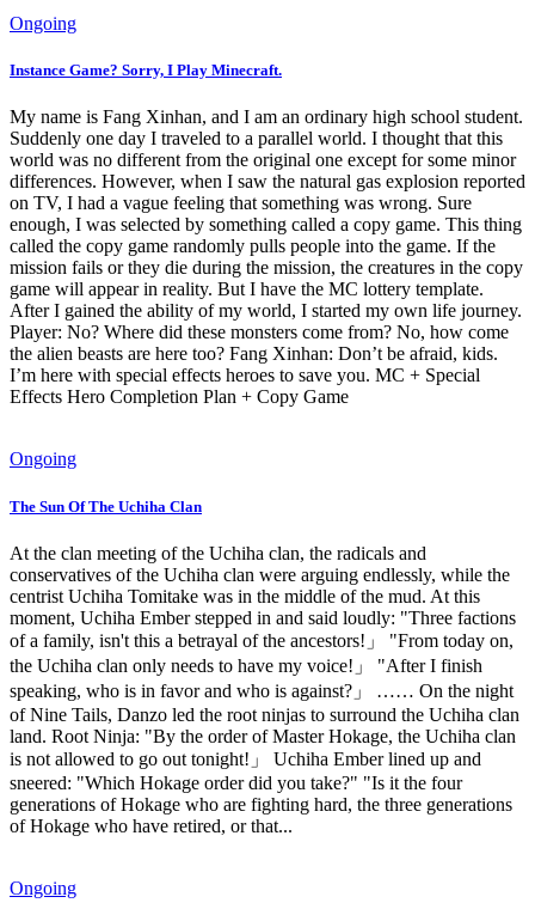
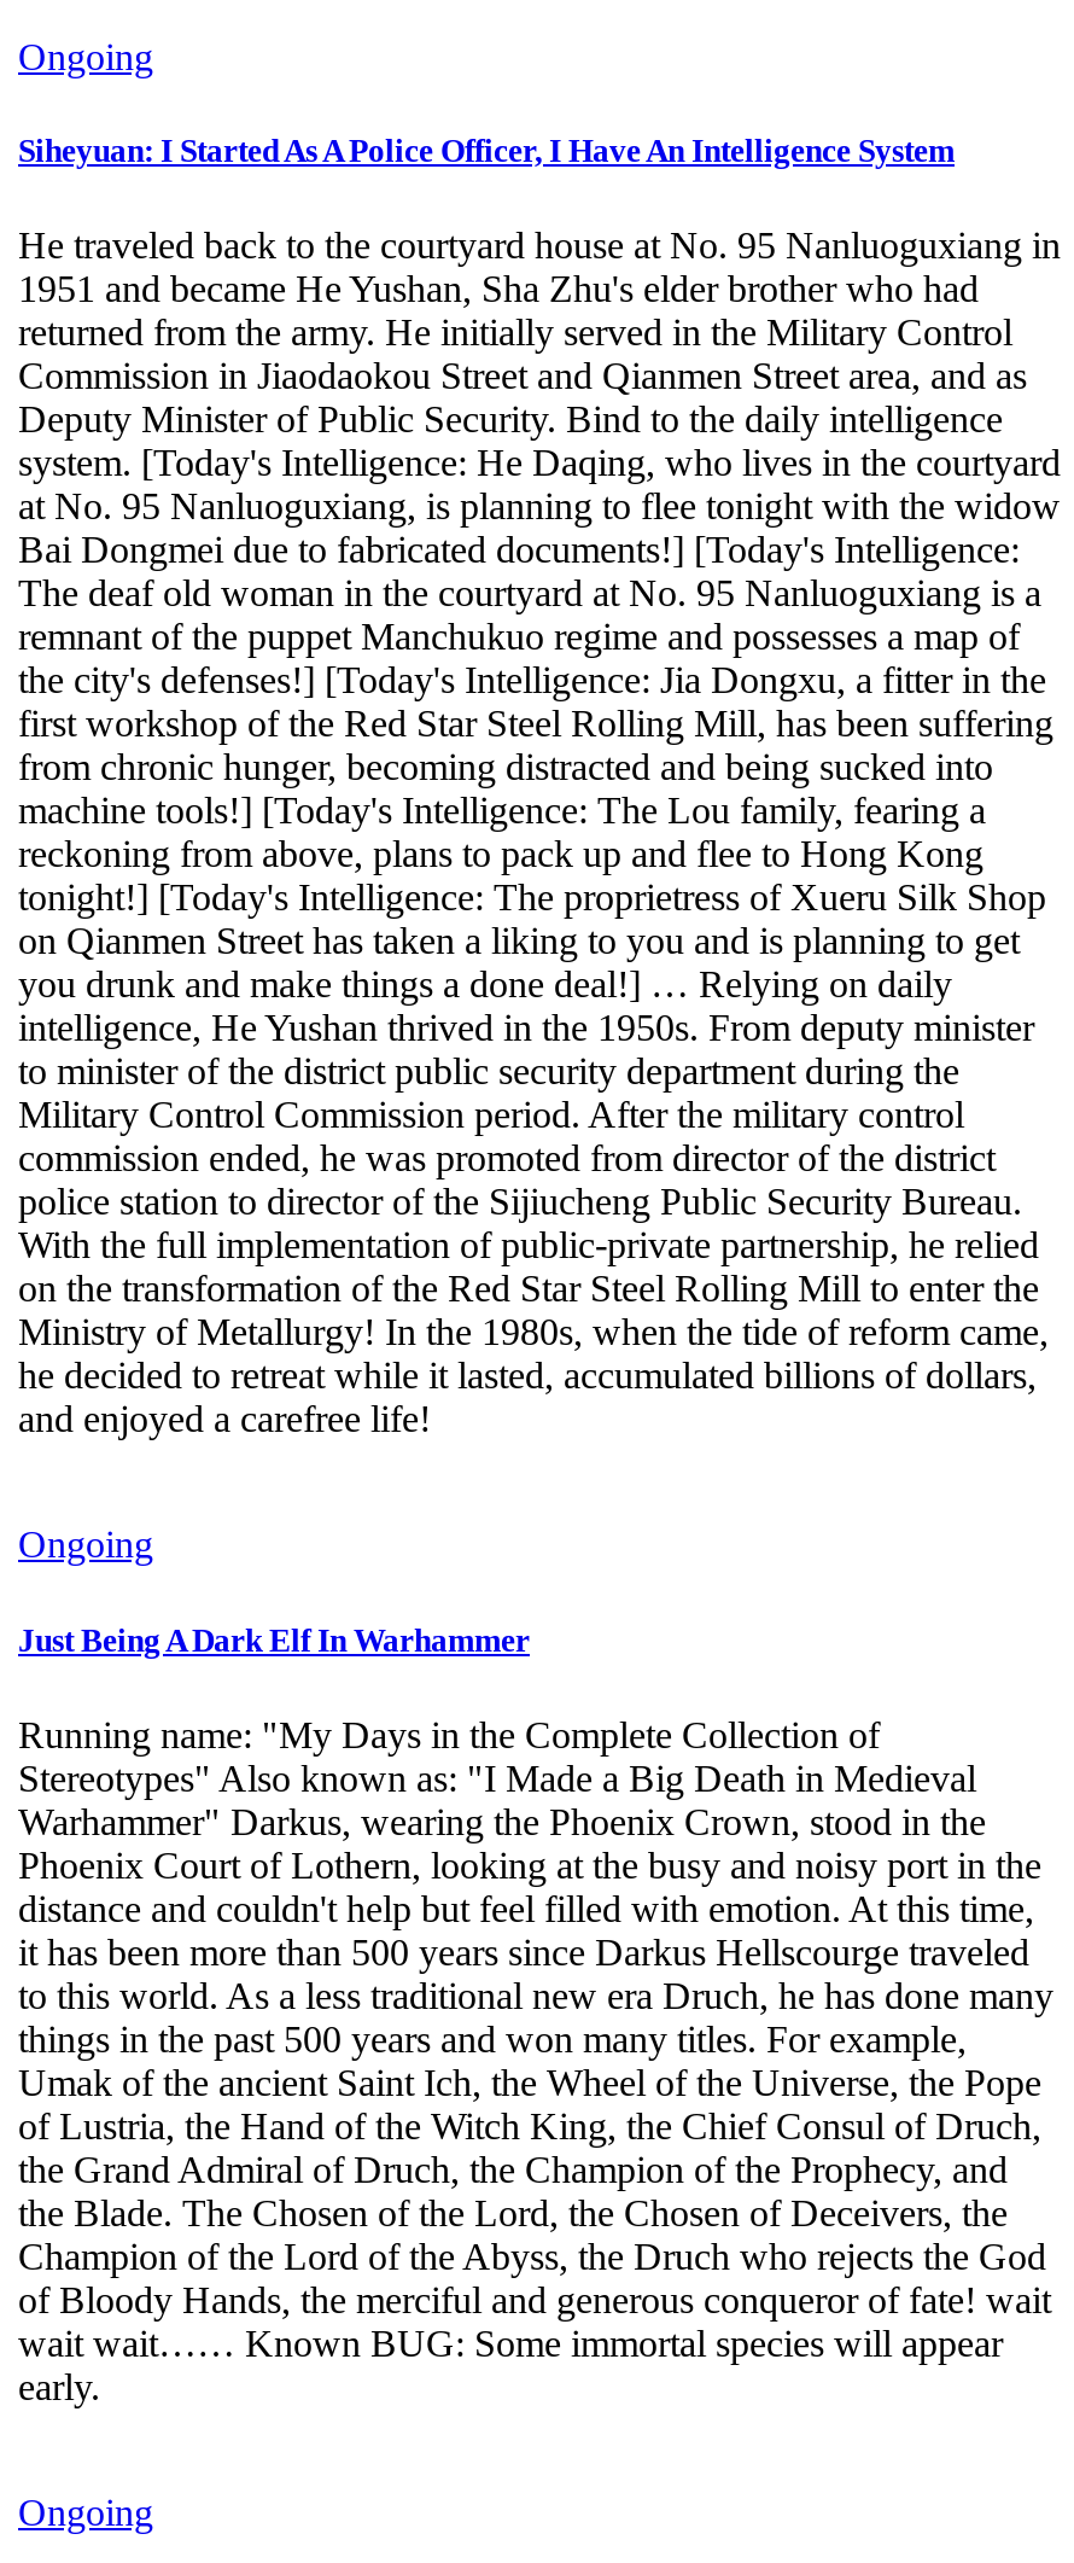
[10,61,282,79] Instance Game? Sorry, I Play Minecraft. -> [18,134,955,170] Siheyuan: I Started As A Police Officer, I Have An Intelligence System
[10,107,525,407] My name is Fang Xinhan, and I am an ordinary high school student. | Suddenly one day I traveled to a parallel world. I thought that this | world was no different from the original one except for some minor | differences. However, when I saw the natural gas explosion reported | on TV, I had a vague feeling that something was wrong. Sure | enough, I was selected by something called a copy game. This thing | called the copy game randomly pulls people into the game. If the | mission fails or they die during the mission, the creatures in the copy | game will appear in reality. But I have the MC lottery template. | After I gained the ability of my world, I started my own life journey. | Player: No? Where did these monsters come from? No, how come | the alien beasts are here too? Fang Xinhan: Don’t be afraid, kids. | I’m here with special effects heroes to save you. MC + Special | Effects Hero Completion Plan + Copy Game -> [18,226,1061,1440] He traveled back to the courtyard house at No. 95 Nanluoguxiang in | 1951 and became He Yushan, Sha Zhu's elder brother who had | returned from the army. He initially served in the Military Control | Commission in Jiaodaokou Street and Qianmen Street area, and as | Deputy Minister of Public Security. Bind to the daily intelligence | system. [Today's Intelligence: He Daqing, who lives in the courtyard | at No. 95 Nanluoguxiang, is planning to flee tonight with the widow | Bai Dongmei due to fabricated documents!] [Today's Intelligence: | The deaf old woman in the courtyard at No. 95 Nanluoguxiang is a | remnant of the puppet Manchukuo regime and possesses a map of | the city's defenses!] [Today's Intelligence: Jia Dongxu, a fitter in the | first workshop of the Red Star Steel Rolling Mill, has been suffering | from chronic hunger, becoming distracted and being sucked into | machine tools!] [Today's Intelligence: The Lou family, fearing a | reckoning from above, plans to pack up and flee to Hong Kong | tonight!] [Today's Intelligence: The proprietress of Xueru Silk Shop | on Qianmen Street has taken a liking to you and is planning to get | you drunk and make things a done deal!] … Relying on daily | intelligence, He Yushan thrived in the 1950s. From deputy minister | to minister of the district public security department during the | Military Control Commission period. After the military control | commission ended, he was promoted from director of the district | police station to director of the Sijiucheng Public Security Bureau. | With the full implementation of public-private partnership, he relied | on the transformation of the Red Star Steel Rolling Mill to enter the | Ministry of Metallurgy! In the 1980s, when the tide of reform came, | he decided to retreat while it lasted, accumulated billions of dollars, | and enjoyed a carefree life!
[10,497,202,515] The Sun Of The Uchiha Clan -> [18,1622,530,1658] Just Being A Dark Elf In Warhammer
[10,543,519,836] At the clan meeting of the Uchiha clan, the radicals and | conservatives of the Uchiha clan were arguing endlessly, while the | centrist Uchiha Tomitake was in the middle of the mud. At this | moment, Uchiha Ember stepped in and said loudly: "Three factions | of a family, isn't this a betrayal of the ancestors!」 "From today on, | the Uchiha clan only needs to have my voice!」 "After I finish | speaking, who is in favor and who is against?」 …… On the night | of Nine Tails, Danzo led the root ninjas to surround the Uchiha clan | land. Root Ninja: "By the order of Master Hokage, the Uchiha clan | is not allowed to go out tonight!」 Uchiha Ember lined up and | sneered: "Which Hokage order did you take?" "Is it the four | generations of Hokage who are fighting hard, the three generations | of Hokage who have retired, or that... -> [18,1714,1053,2407] Running name: "My Days in the Complete Collection of | Stereotypes" Also known as: "I Made a Big Death in Medieval | Warhammer" Darkus, wearing the Phoenix Crown, stood in the | Phoenix Court of Lothern, looking at the busy and noisy port in the | distance and couldn't help but feel filled with emotion. At this time, | it has been more than 500 years since Darkus Hellscourge traveled | to this world. As a less traditional new era Druch, he has done many | things in the past 500 years and won many titles. For example, | Umak of the ancient Saint Ich, the Wheel of the Universe, the Pope | of Lustria, the Hand of the Witch King, the Chief Consul of Druch, | the Grand Admiral of Druch, the Champion of the Prophecy, and | the Blade. The Chosen of the Lord, the Chosen of Deceivers, the | Champion of the Lord of the Abyss, the Druch who rejects the God | of Bloody Hands, the merciful and generous conqueror of fate! wait | wait wait…… Known BUG: Some immortal species will appear | early.

